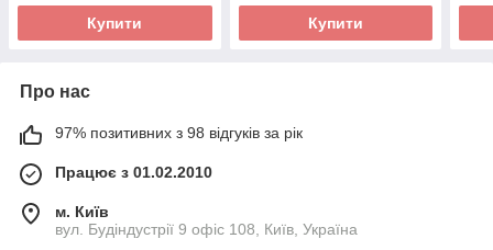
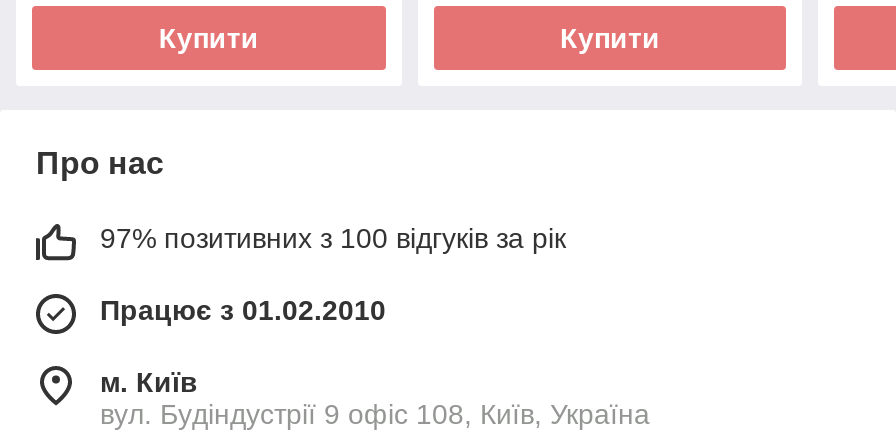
[55,124,303,142] 97% позитивних з 98 відгуків за рік -> [100,223,566,255] 97% позитивних з 100 відгуків за рік

